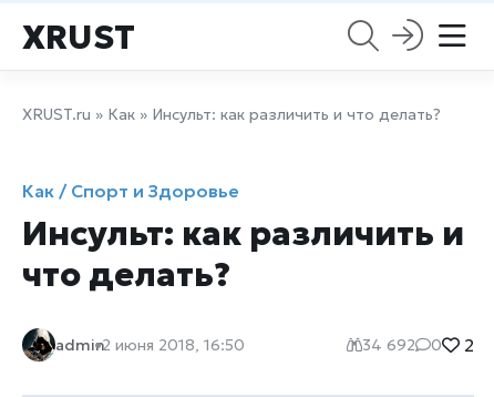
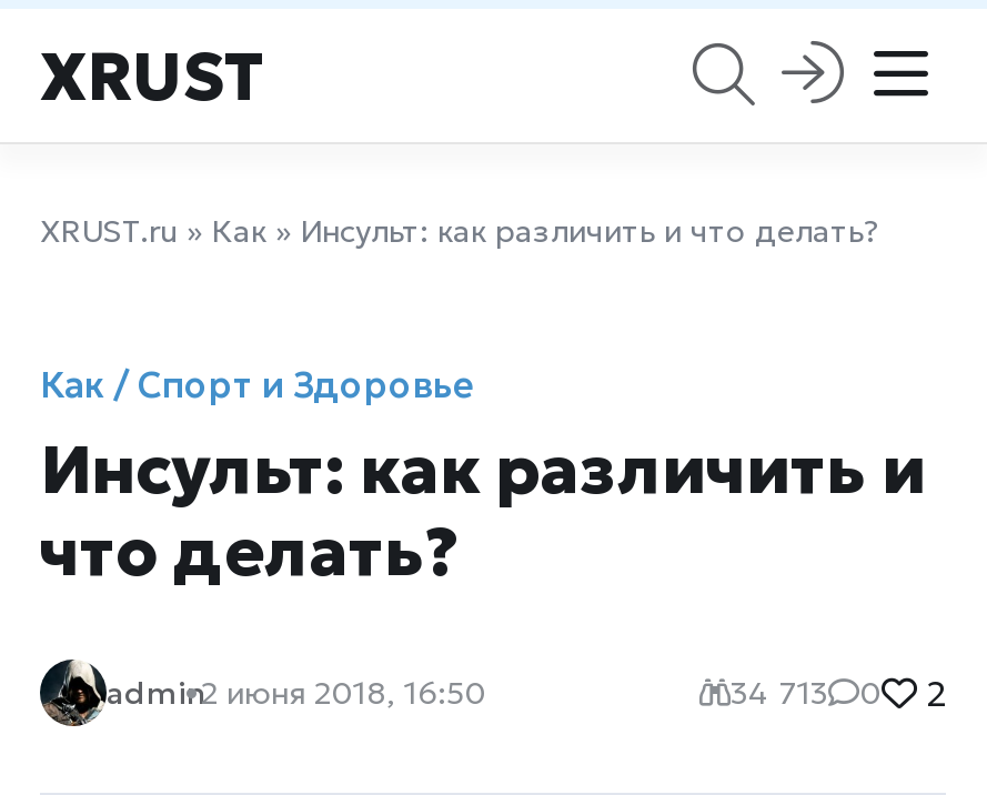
[362,335,415,355] 34 692 -> [731,673,828,713] 34 713

